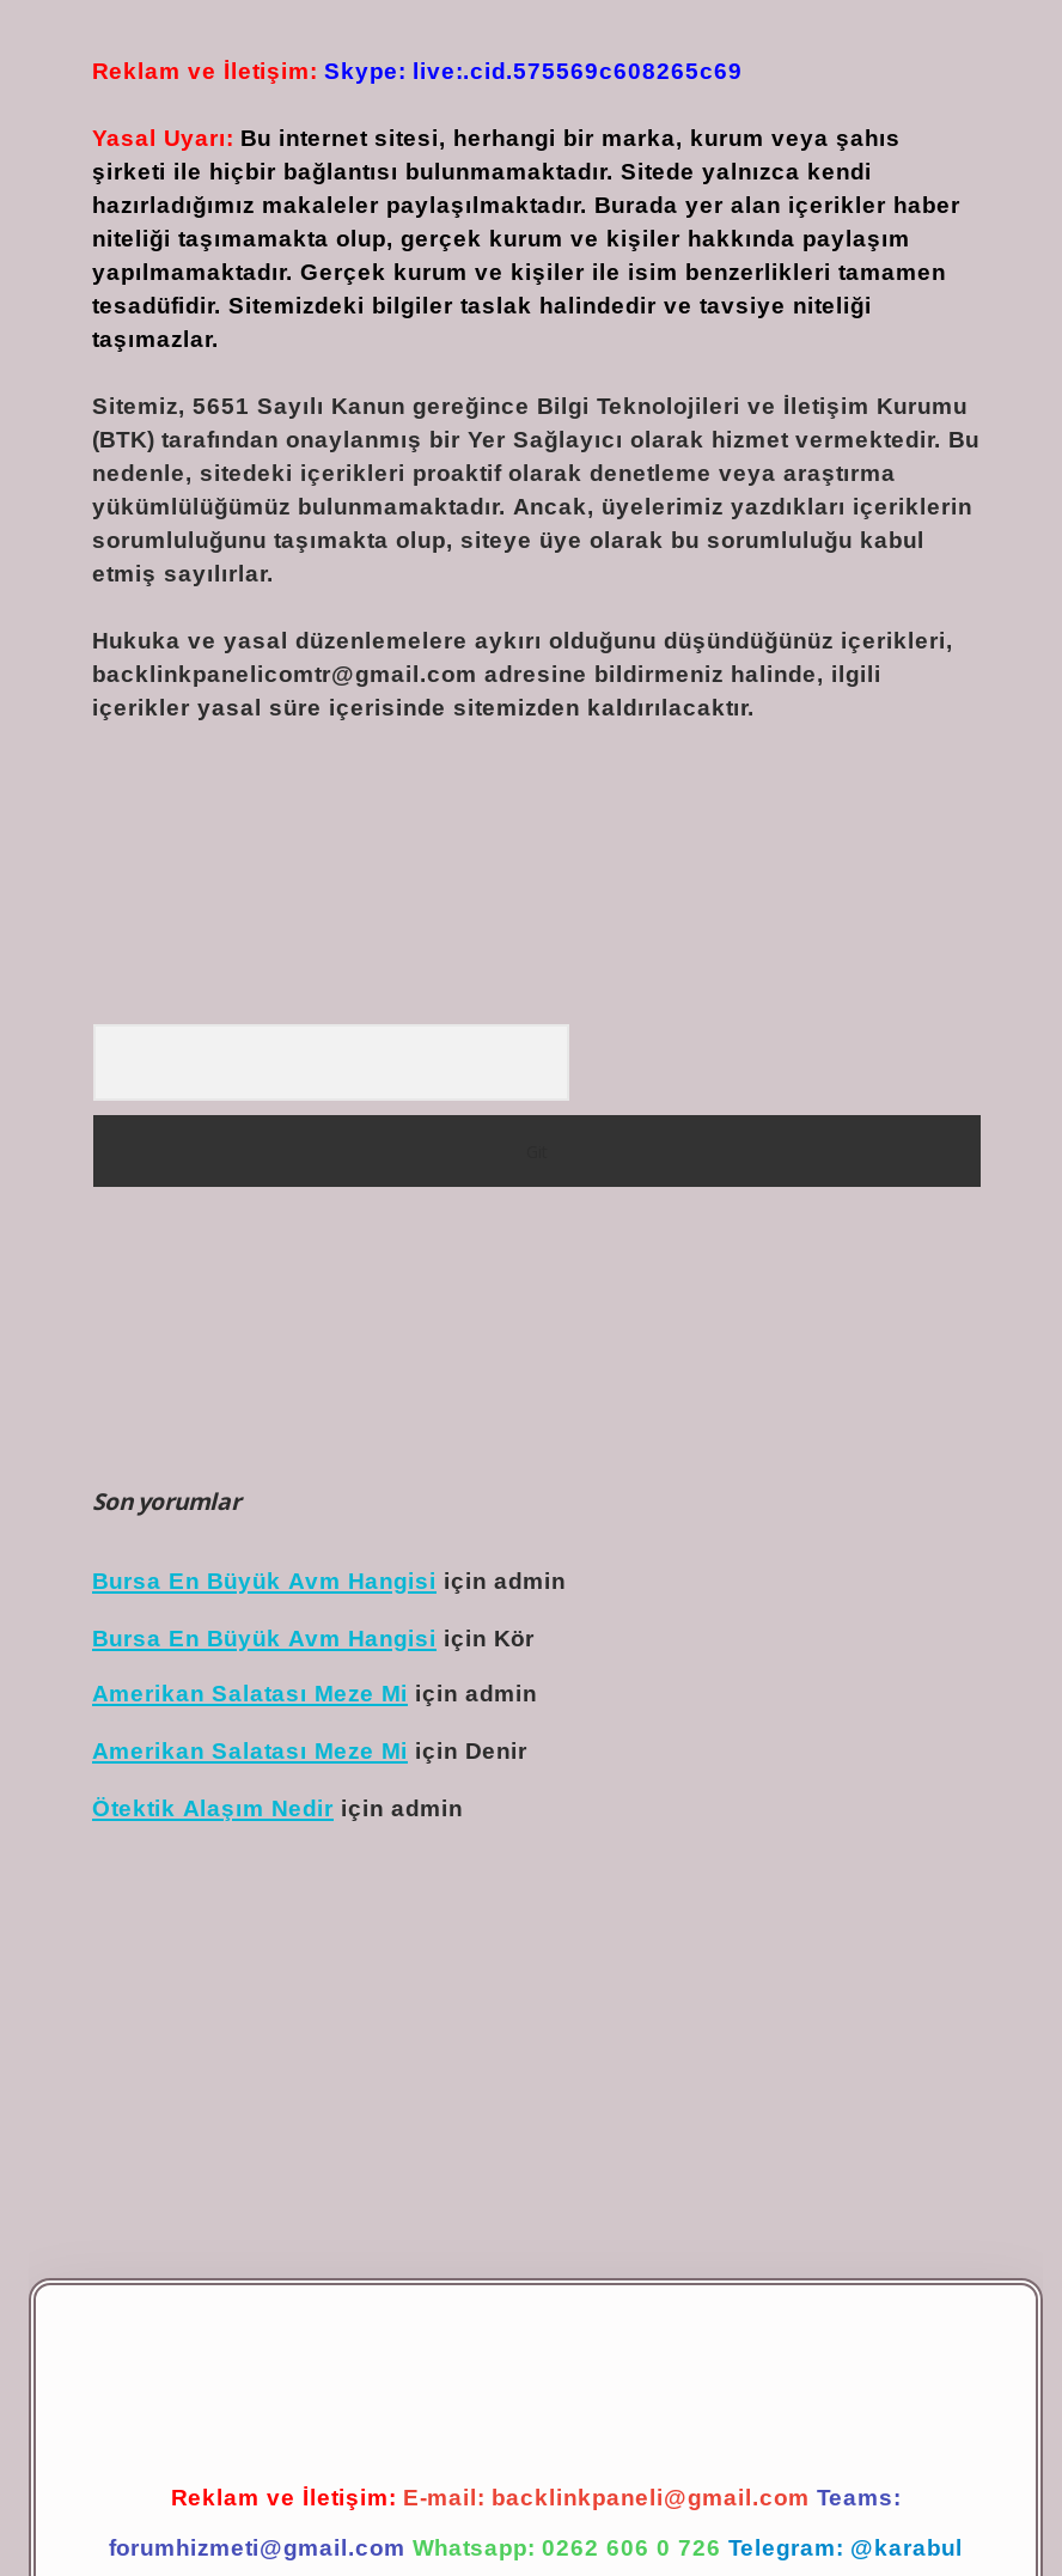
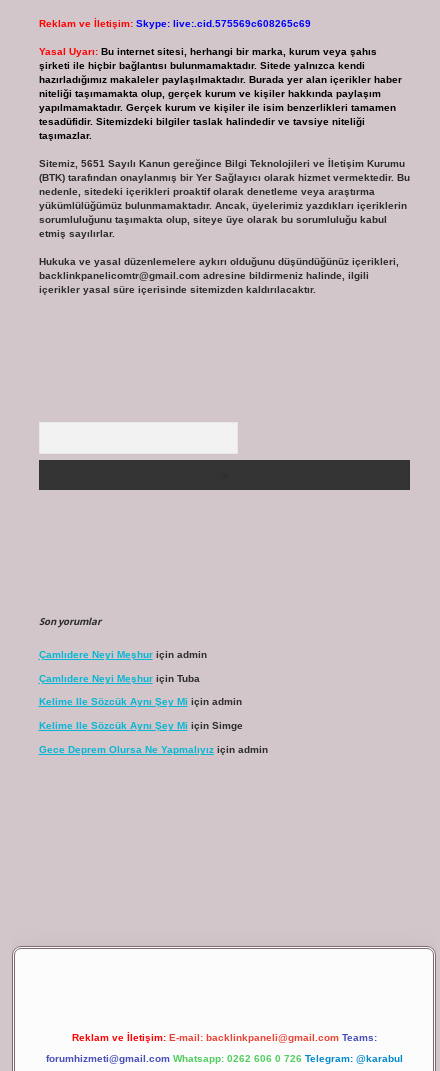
[92,1568,566,1594] Bursa En Büyük Avm Hangisi için admin -> [38,649,206,660] Çamlıdere Neyi Meşhur için admin
[92,1624,535,1651] Bursa En Büyük Avm Hangisi için Kör -> [38,673,199,684] Çamlıdere Neyi Meşhur için Tuba
[92,1681,537,1707] Amerikan Salatası Meze Mi için admin -> [38,696,241,707] Kelime Ile Sözcük Aynı Şey Mi için admin
[92,1737,527,1764] Amerikan Salatası Meze Mi için Denir -> [38,720,242,731] Kelime Ile Sözcük Aynı Şey Mi için Simge
[92,1794,463,1820] Ötektik Alaşım Nedir için admin -> [38,743,267,754] Gece Deprem Olursa Ne Yapmalıyız için admin

